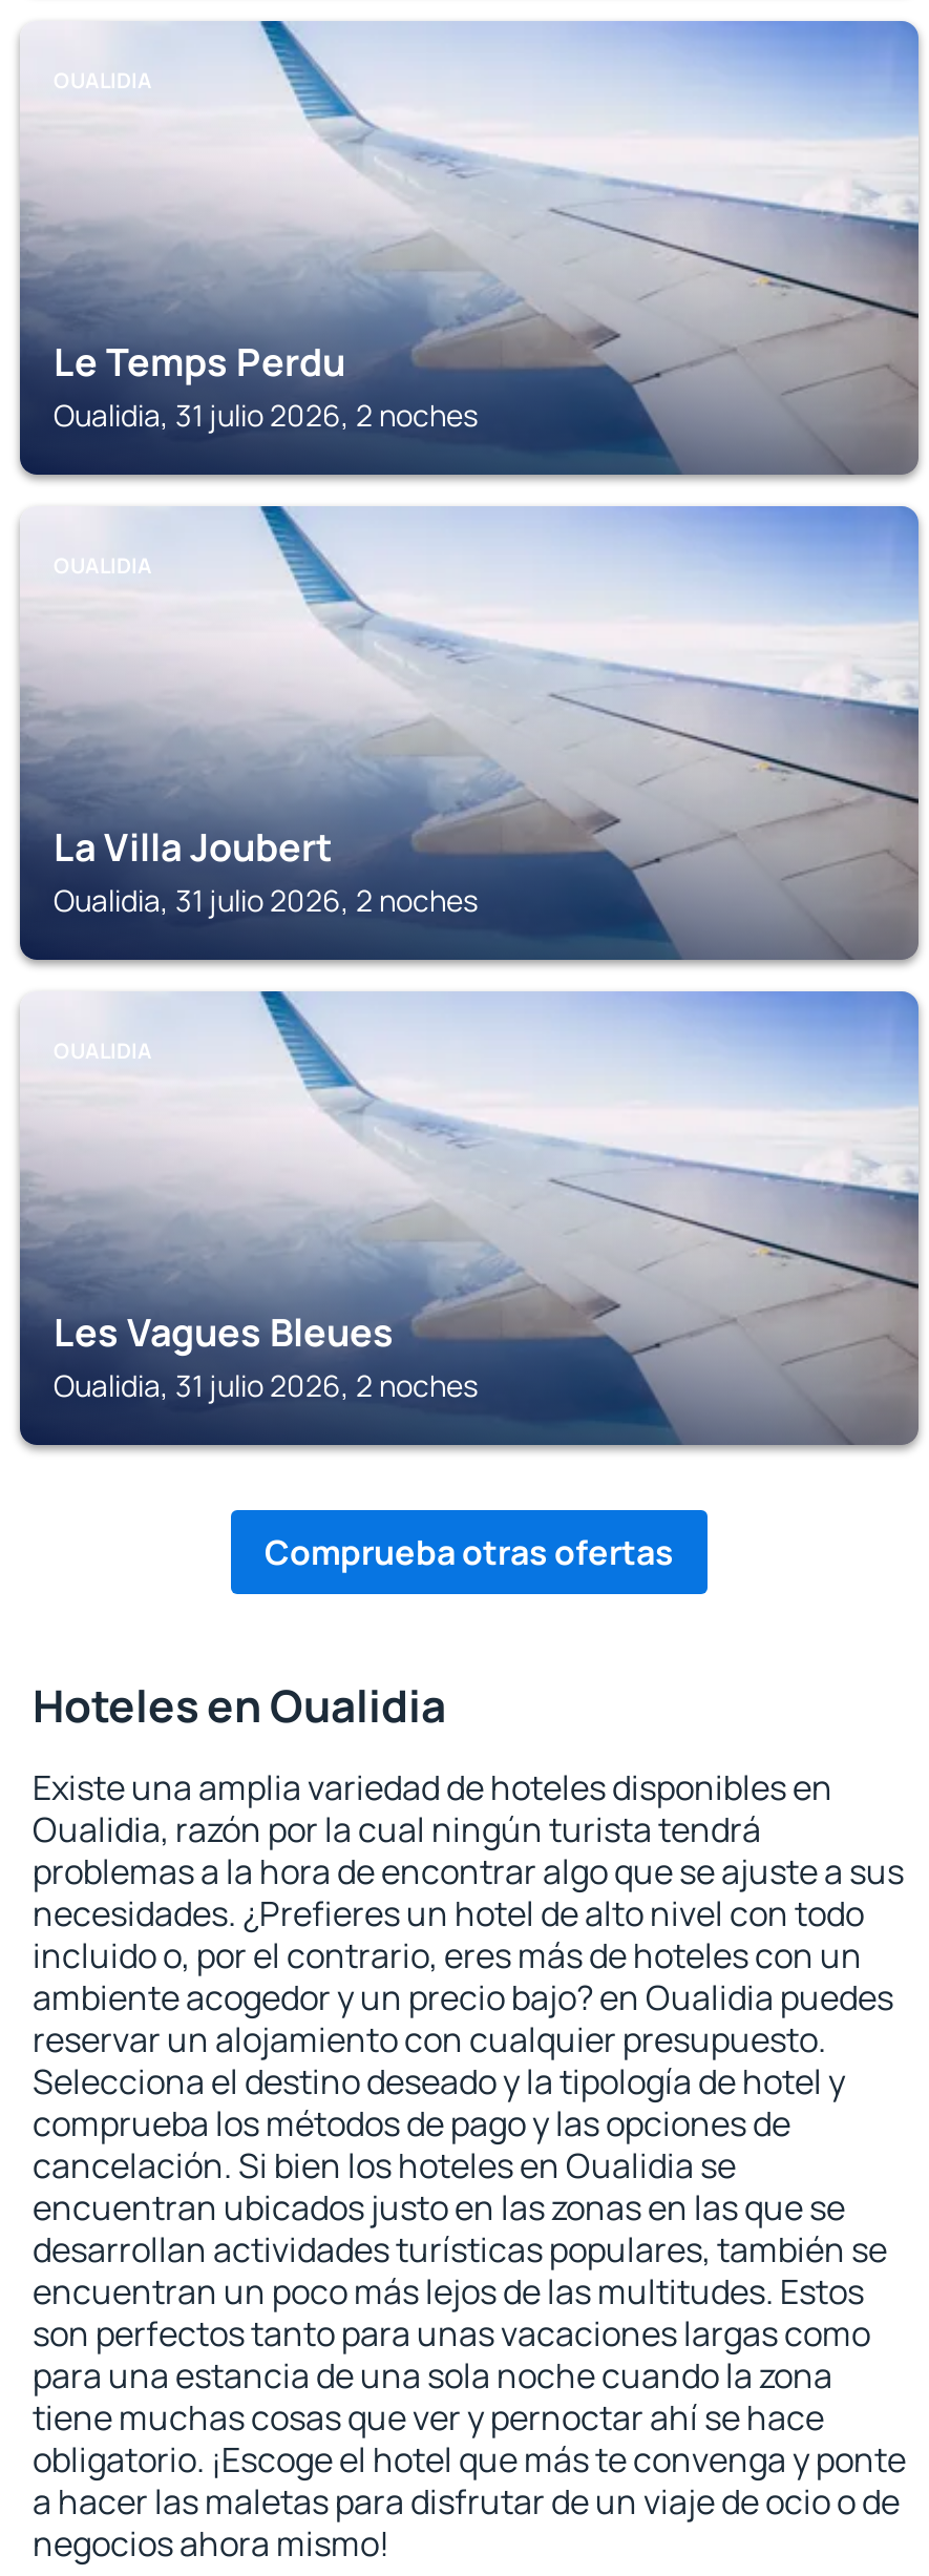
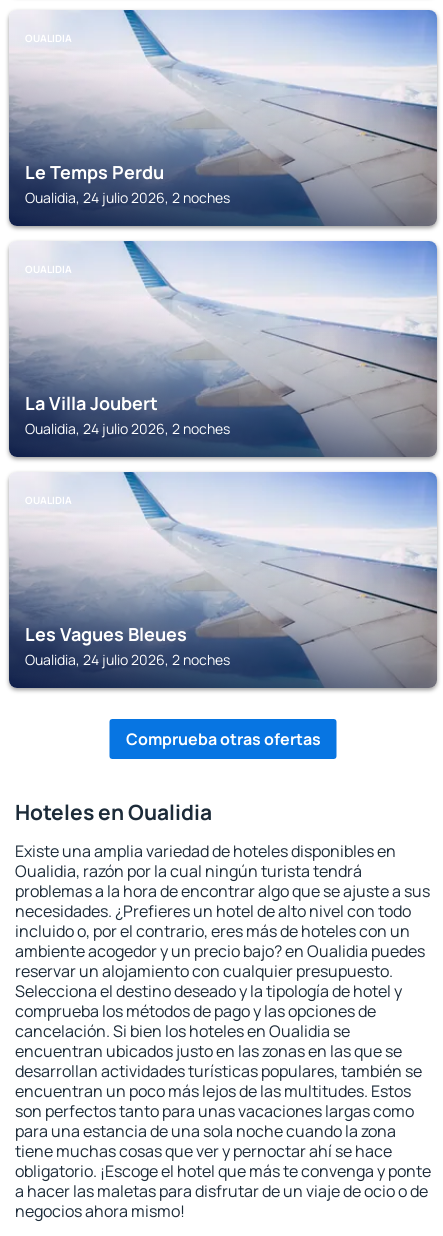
[54,395,478,435] Oualidia, 31 julio 2026, 2 noches -> [25,188,230,207] Oualidia, 24 julio 2026, 2 noches
[54,880,478,920] Oualidia, 31 julio 2026, 2 noches -> [25,419,230,438] Oualidia, 24 julio 2026, 2 noches
[54,1365,478,1405] Oualidia, 31 julio 2026, 2 noches -> [25,650,230,669] Oualidia, 24 julio 2026, 2 noches

